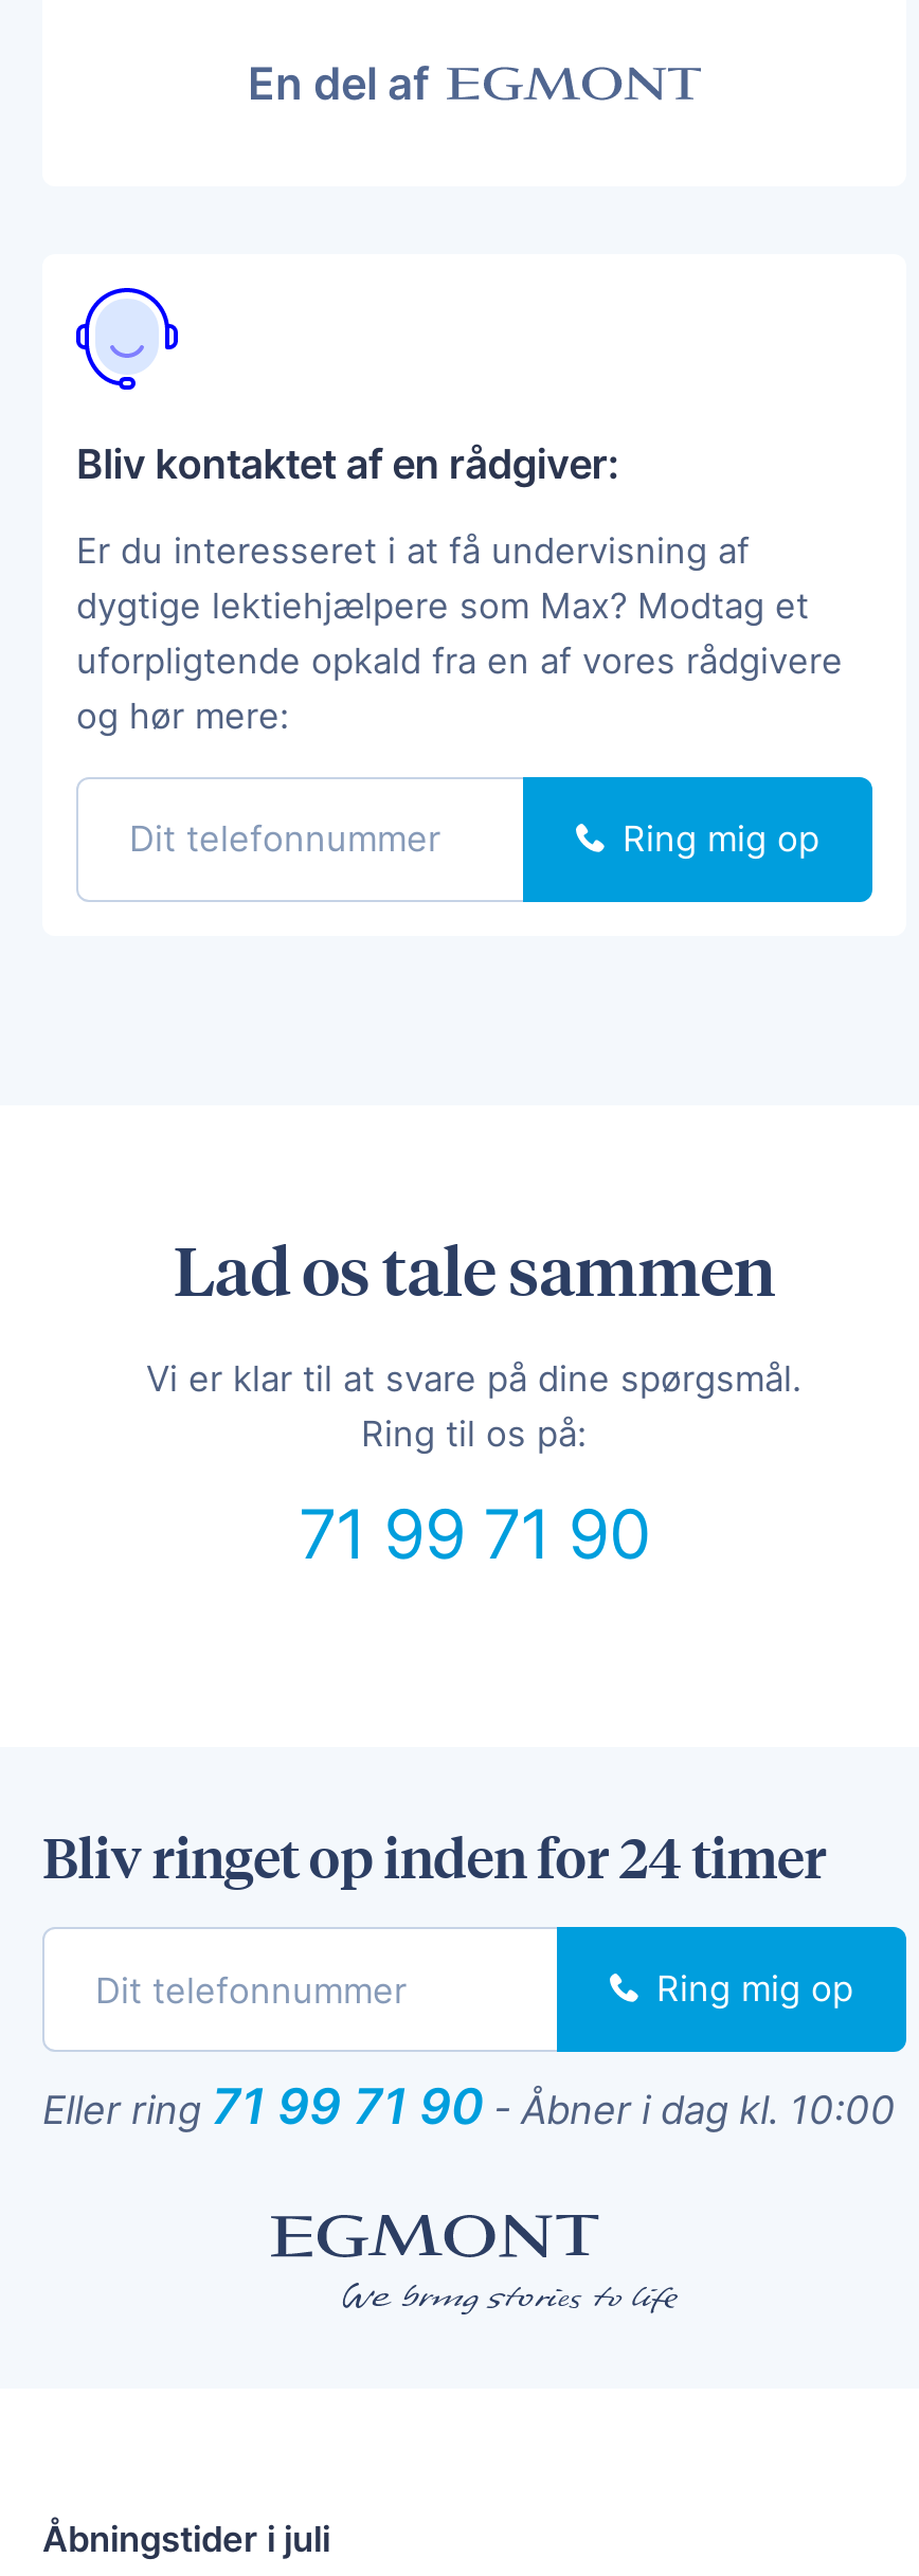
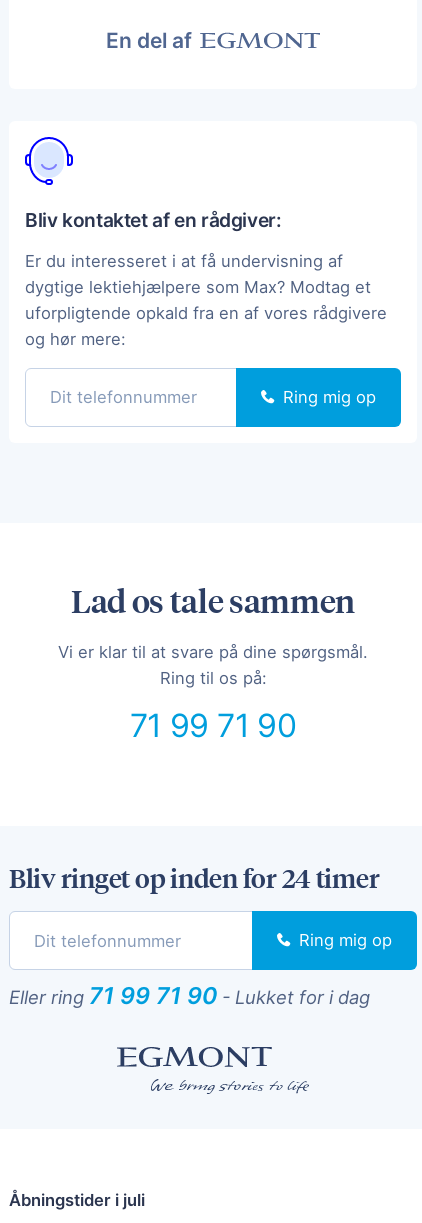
[42,2078,896,2137] Eller ring 71 99 71 90 - Åbner i dag kl. 10:00 -> [9,982,370,1010] Eller ring 71 99 71 90 - Lukket for i dag

